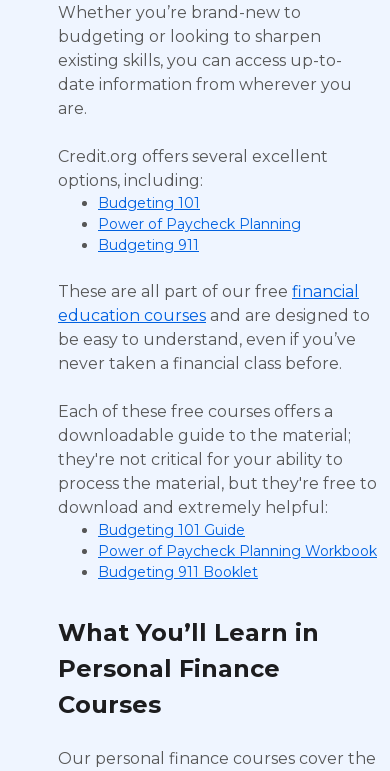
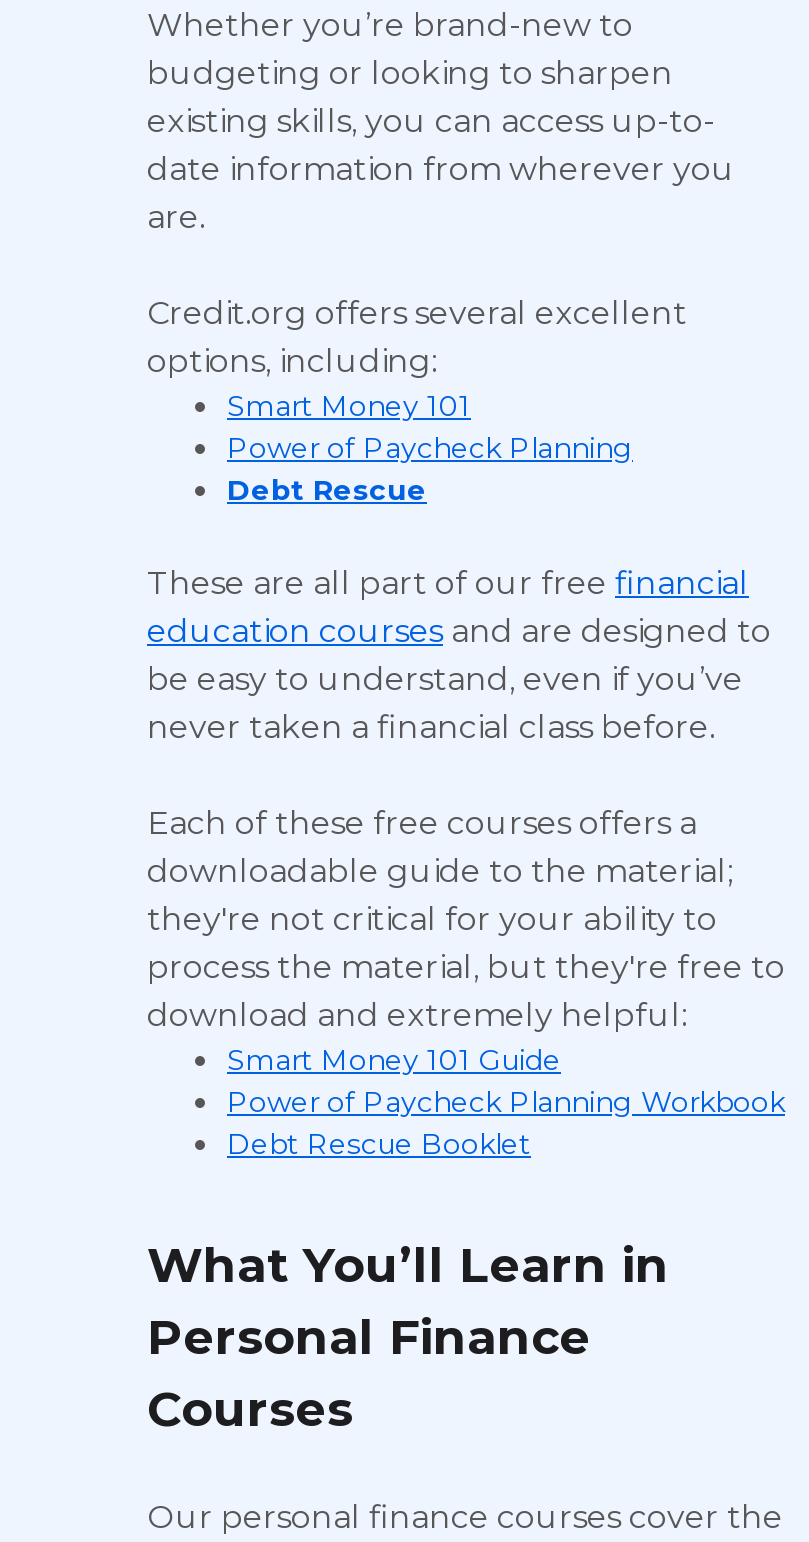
[98,194,200,212] Budgeting 101 -> [227,388,471,424] Smart Money 101
[98,236,199,254] Budgeting 911 -> [227,472,427,508] Debt Rescue
[98,521,245,539] Budgeting 101 Guide -> [227,1042,561,1078] Smart Money 101 Guide
[98,563,258,581] Budgeting 911 Booklet -> [227,1126,531,1162] Debt Rescue Booklet

